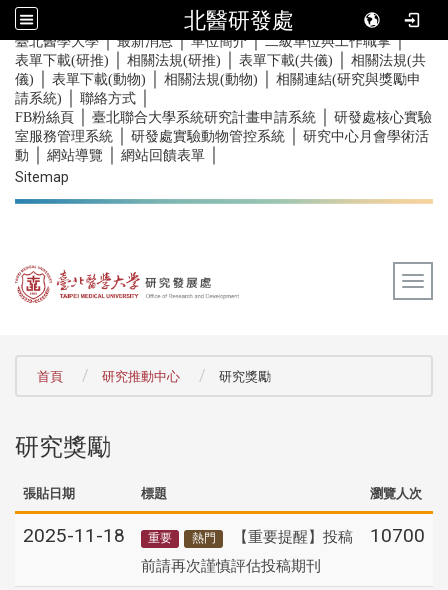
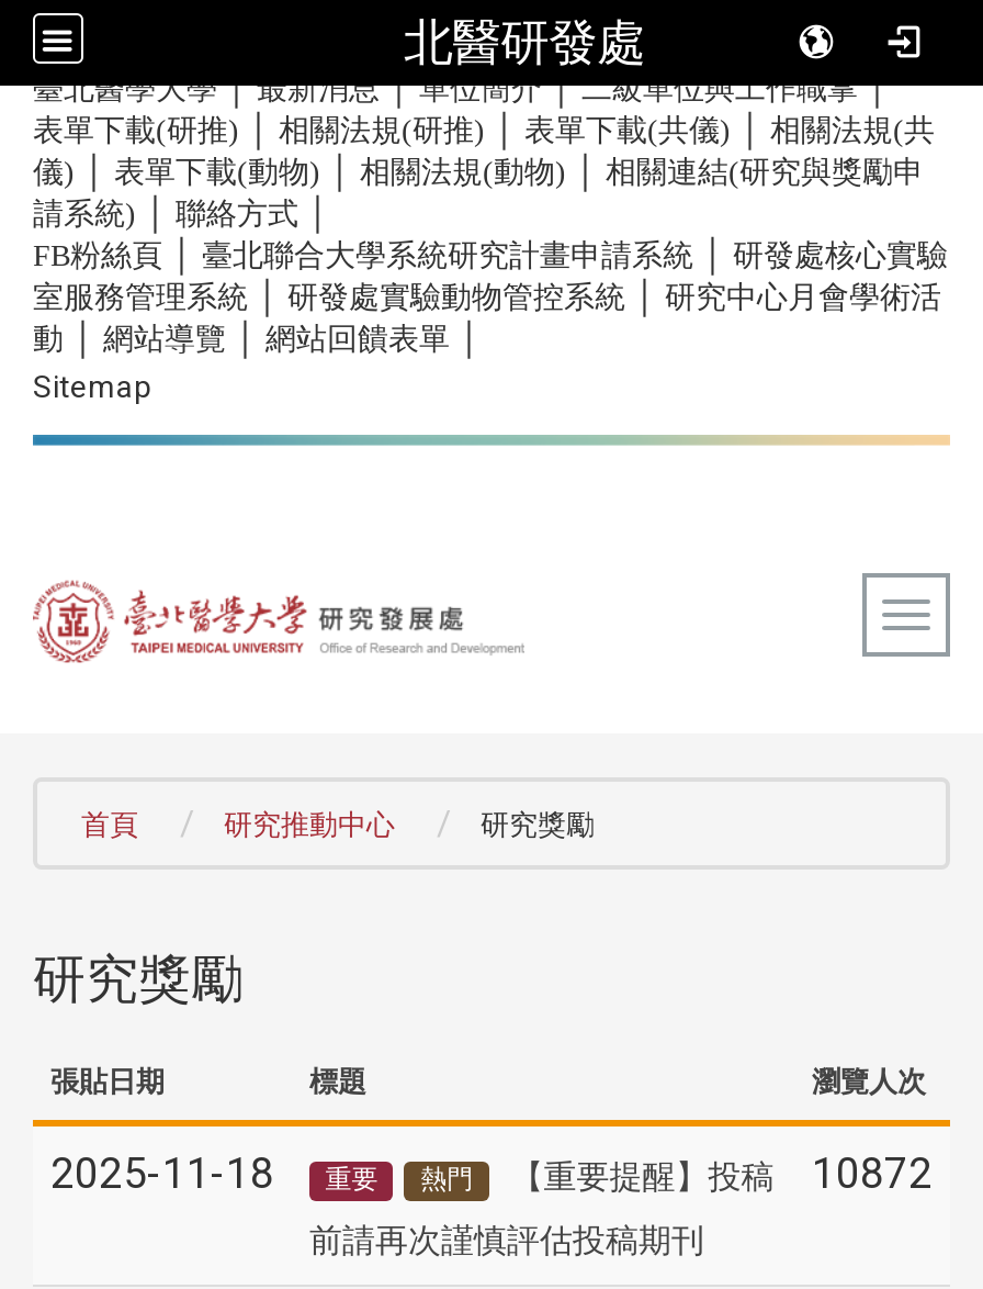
[23,524,425,547] 2025-11-18 重要 熱門 【重要提醒】投稿 10700 -> [50,1148,933,1199] 2025-11-18 重要 熱門 【重要提醒】投稿 10872

